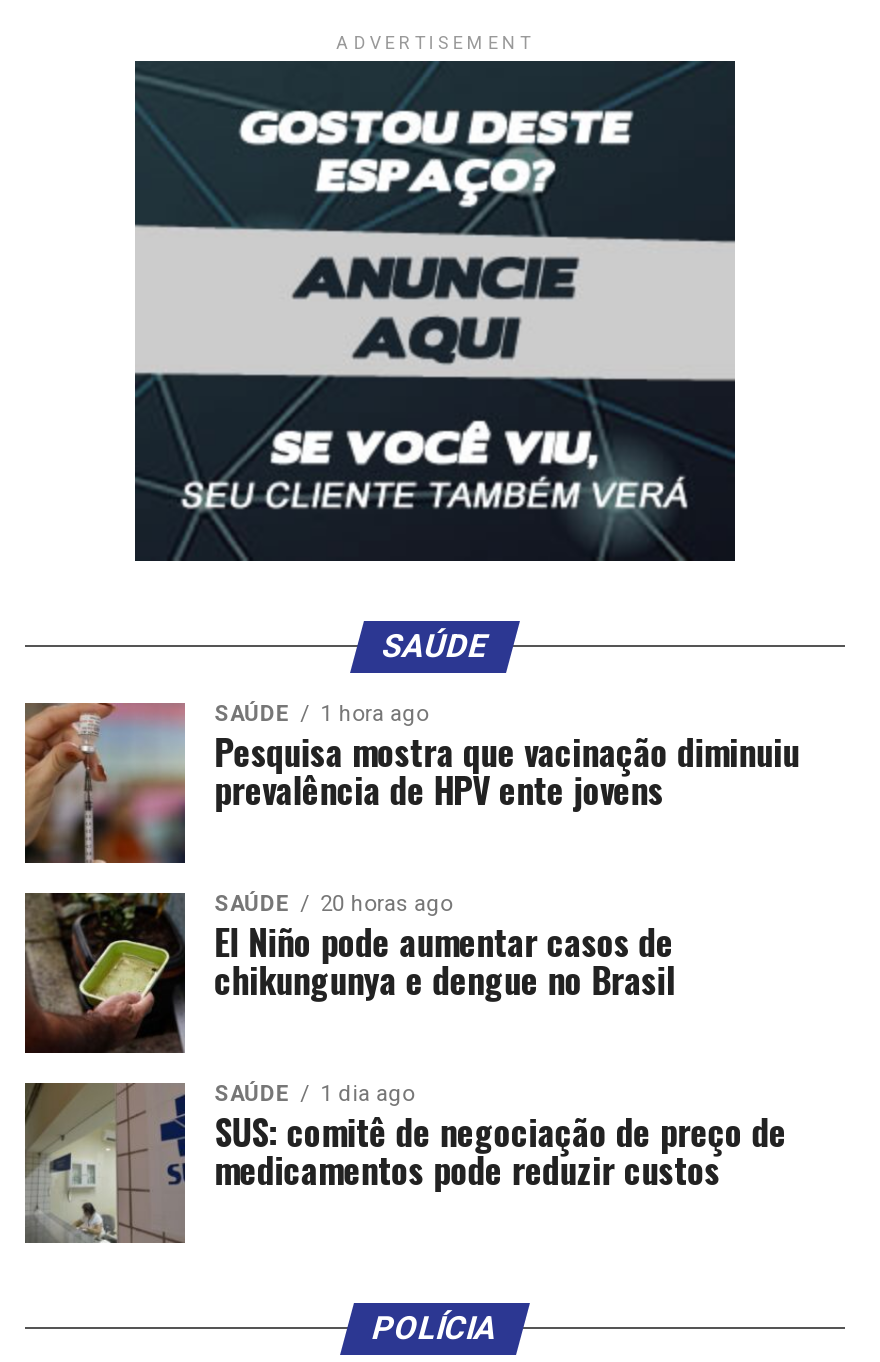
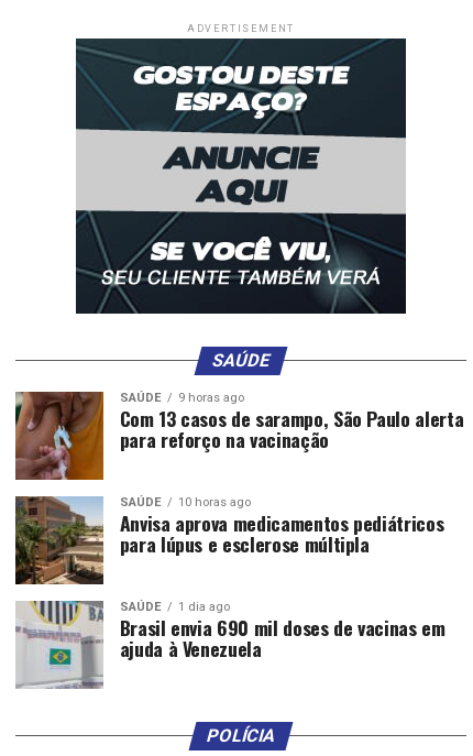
[23,701,800,865] [image] | 1 hora ago | Pesquisa mostra que vacinação diminuiu | prevalência de HPV ente jovens -> [14,391,463,481] [image] | 9 horas ago | Com 13 casos de sarampo, São Paulo alerta | para reforço na vacinação
[25,891,675,1055] [image] | 20 horas ago | El Niño pode aumentar casos de | chikungunya e dengue no Brasil -> [15,495,444,585] [image] | 10 horas ago | Anvisa aprova medicamentos pediátricos | para lúpus e esclerose múltipla
[23,1081,786,1243] [image] | SUS: comitê de negociação de preço de | medicamentos pode reduzir custos -> [15,601,445,689] [image] | Brasil envia 690 mil doses de vacinas em | ajuda à Venezuela

